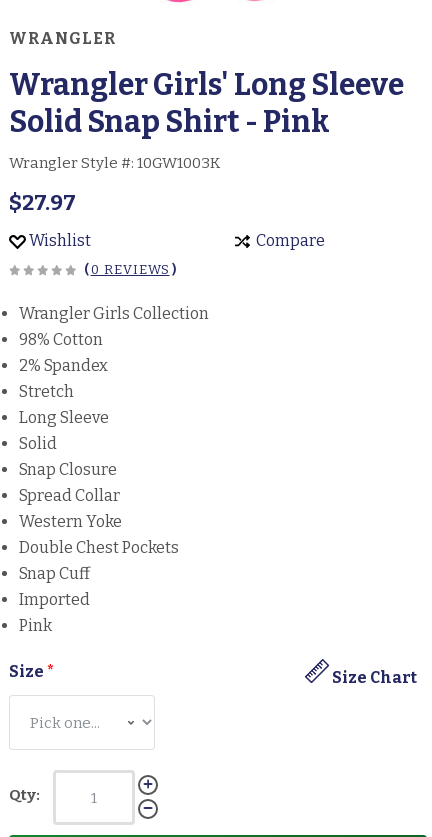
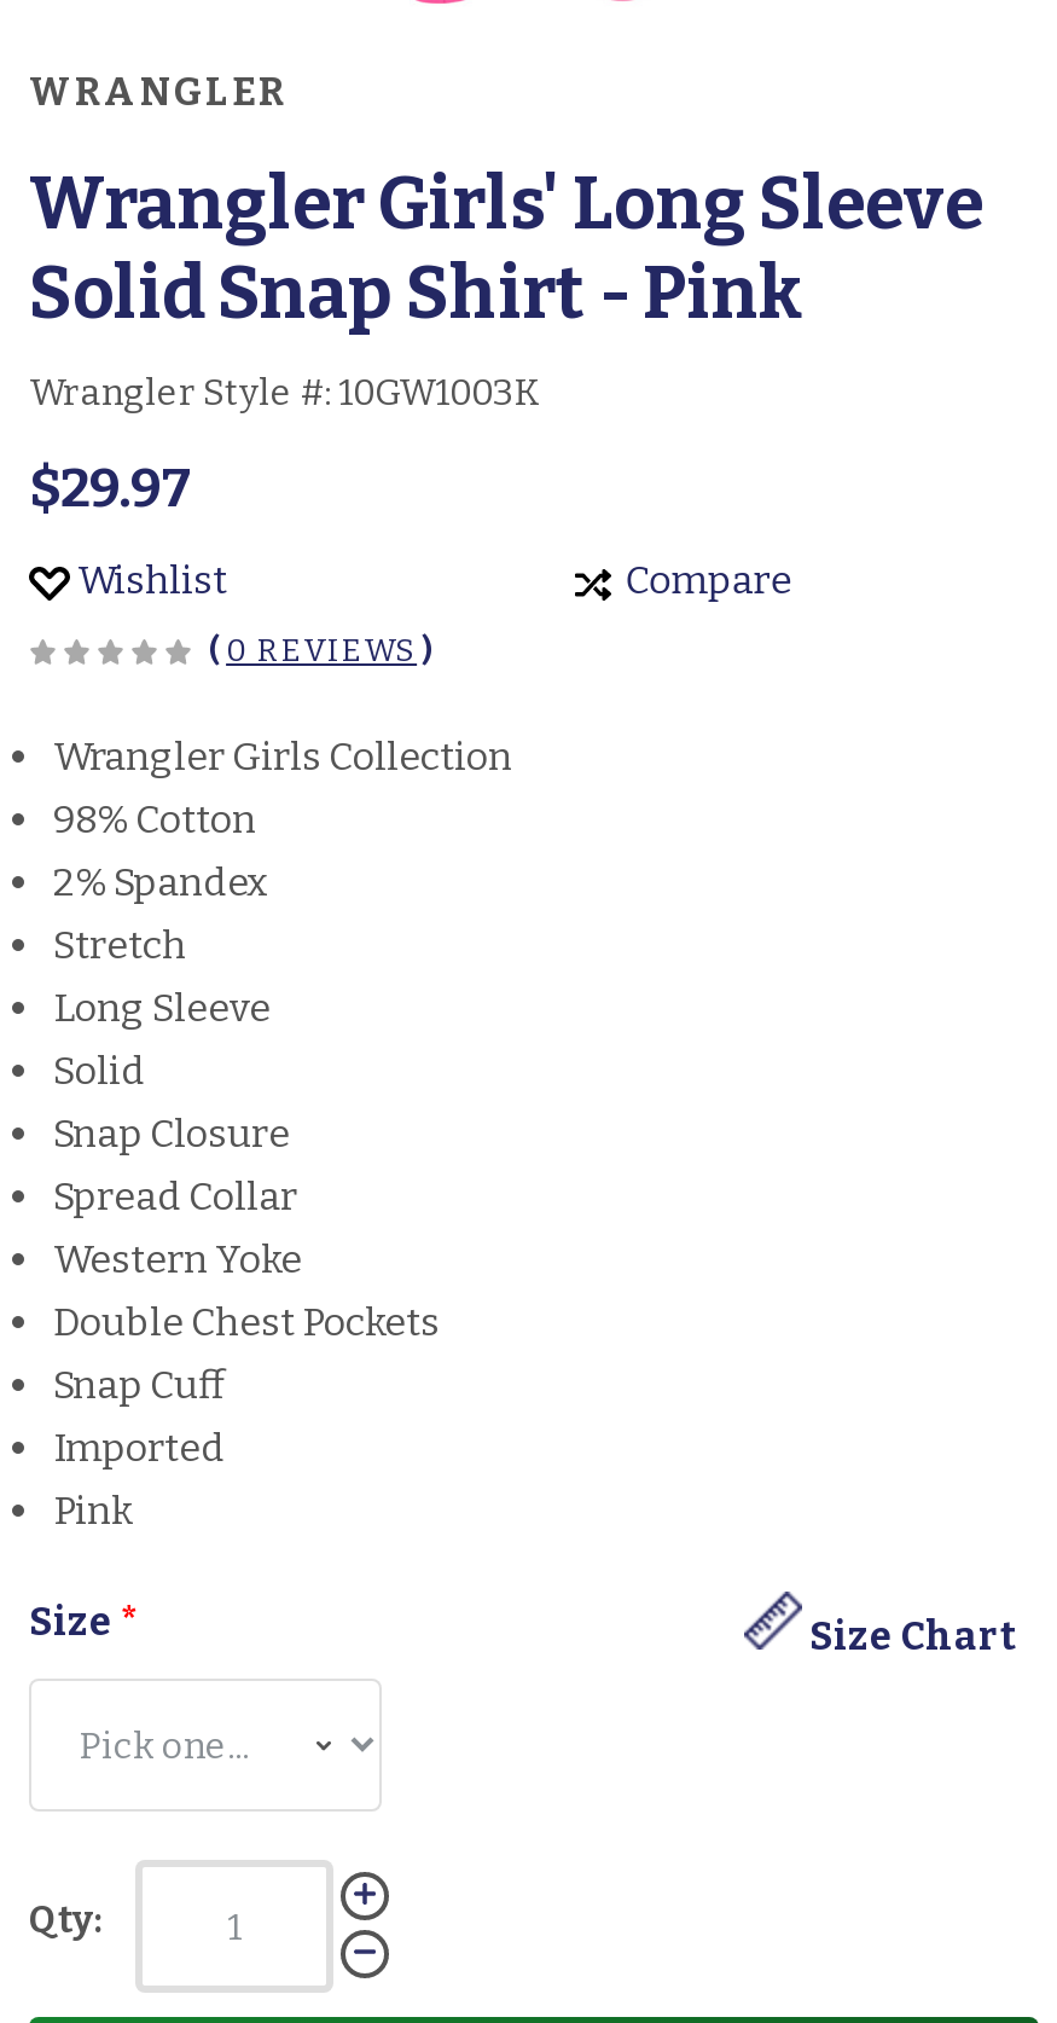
[9,189,76,216] $27.97 -> [29,457,193,522] $29.97

